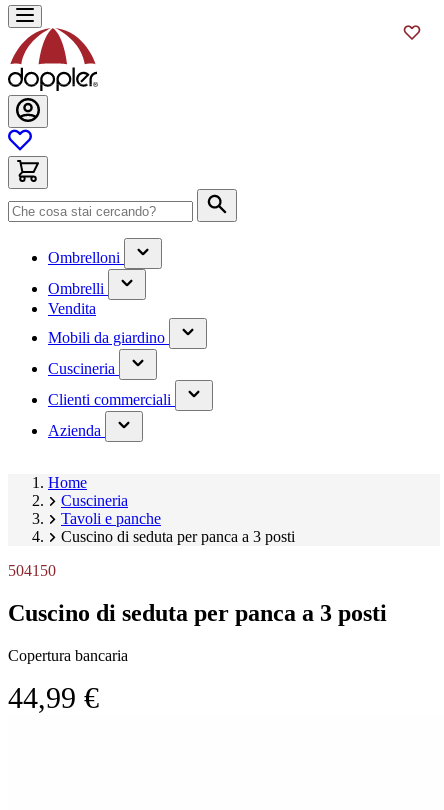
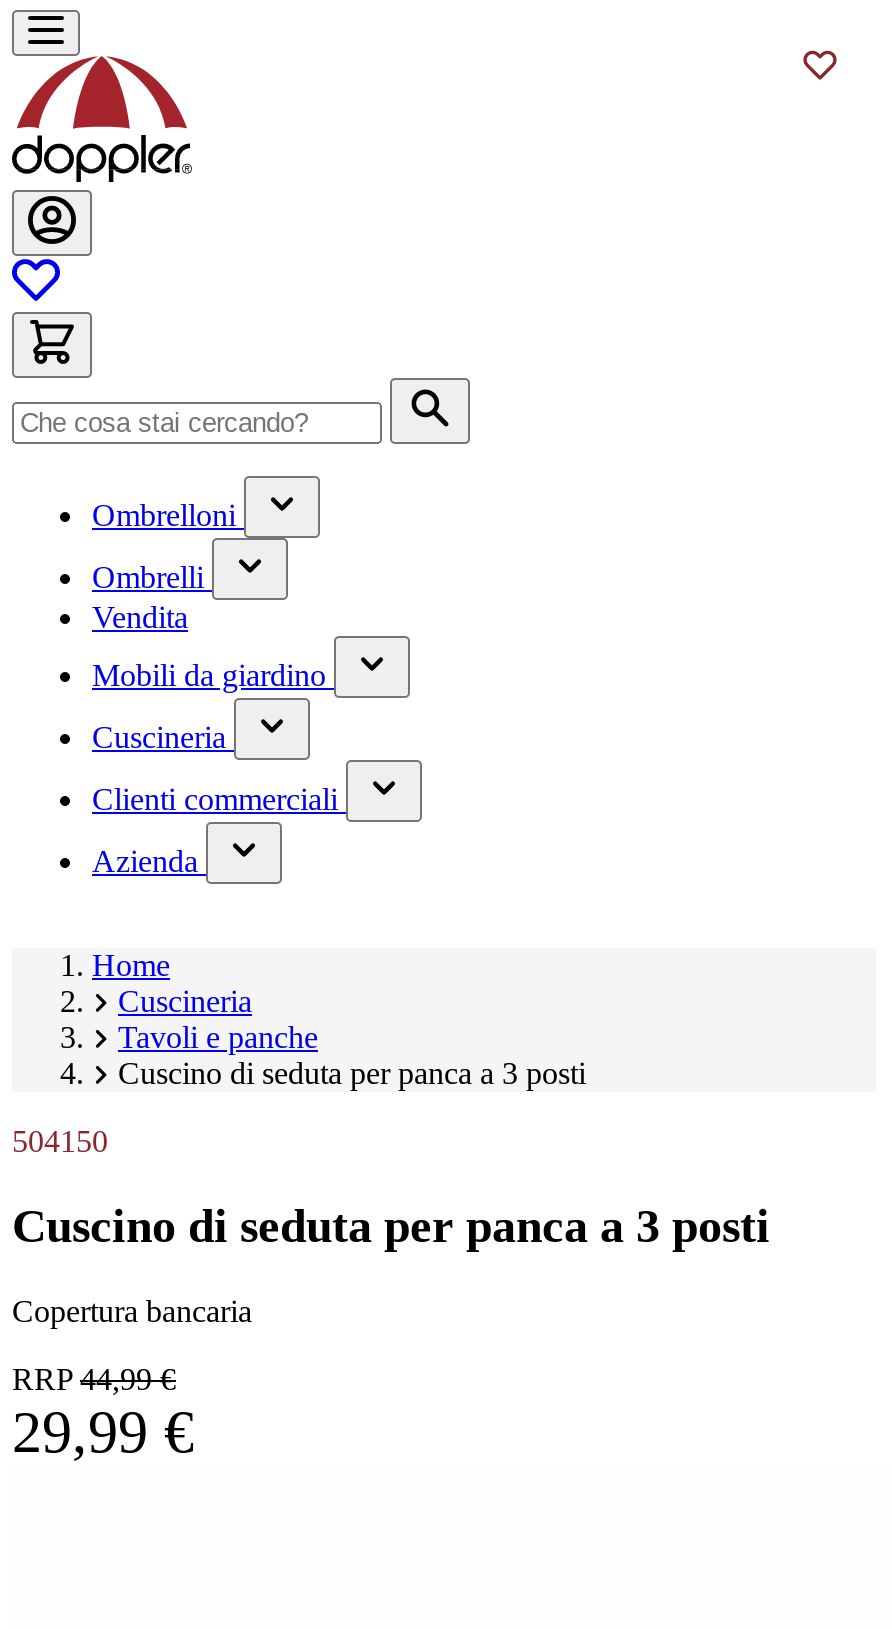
[8,681,99,714] 44,99 € -> [12,1362,194,1464] RRP 44,99 € | 29,99 €

